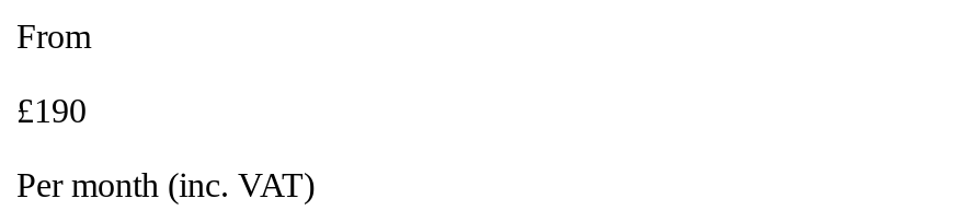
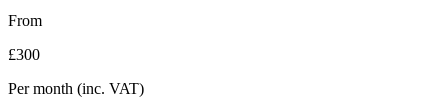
[16,92,87,129] £190 -> [8,46,40,63] £300

